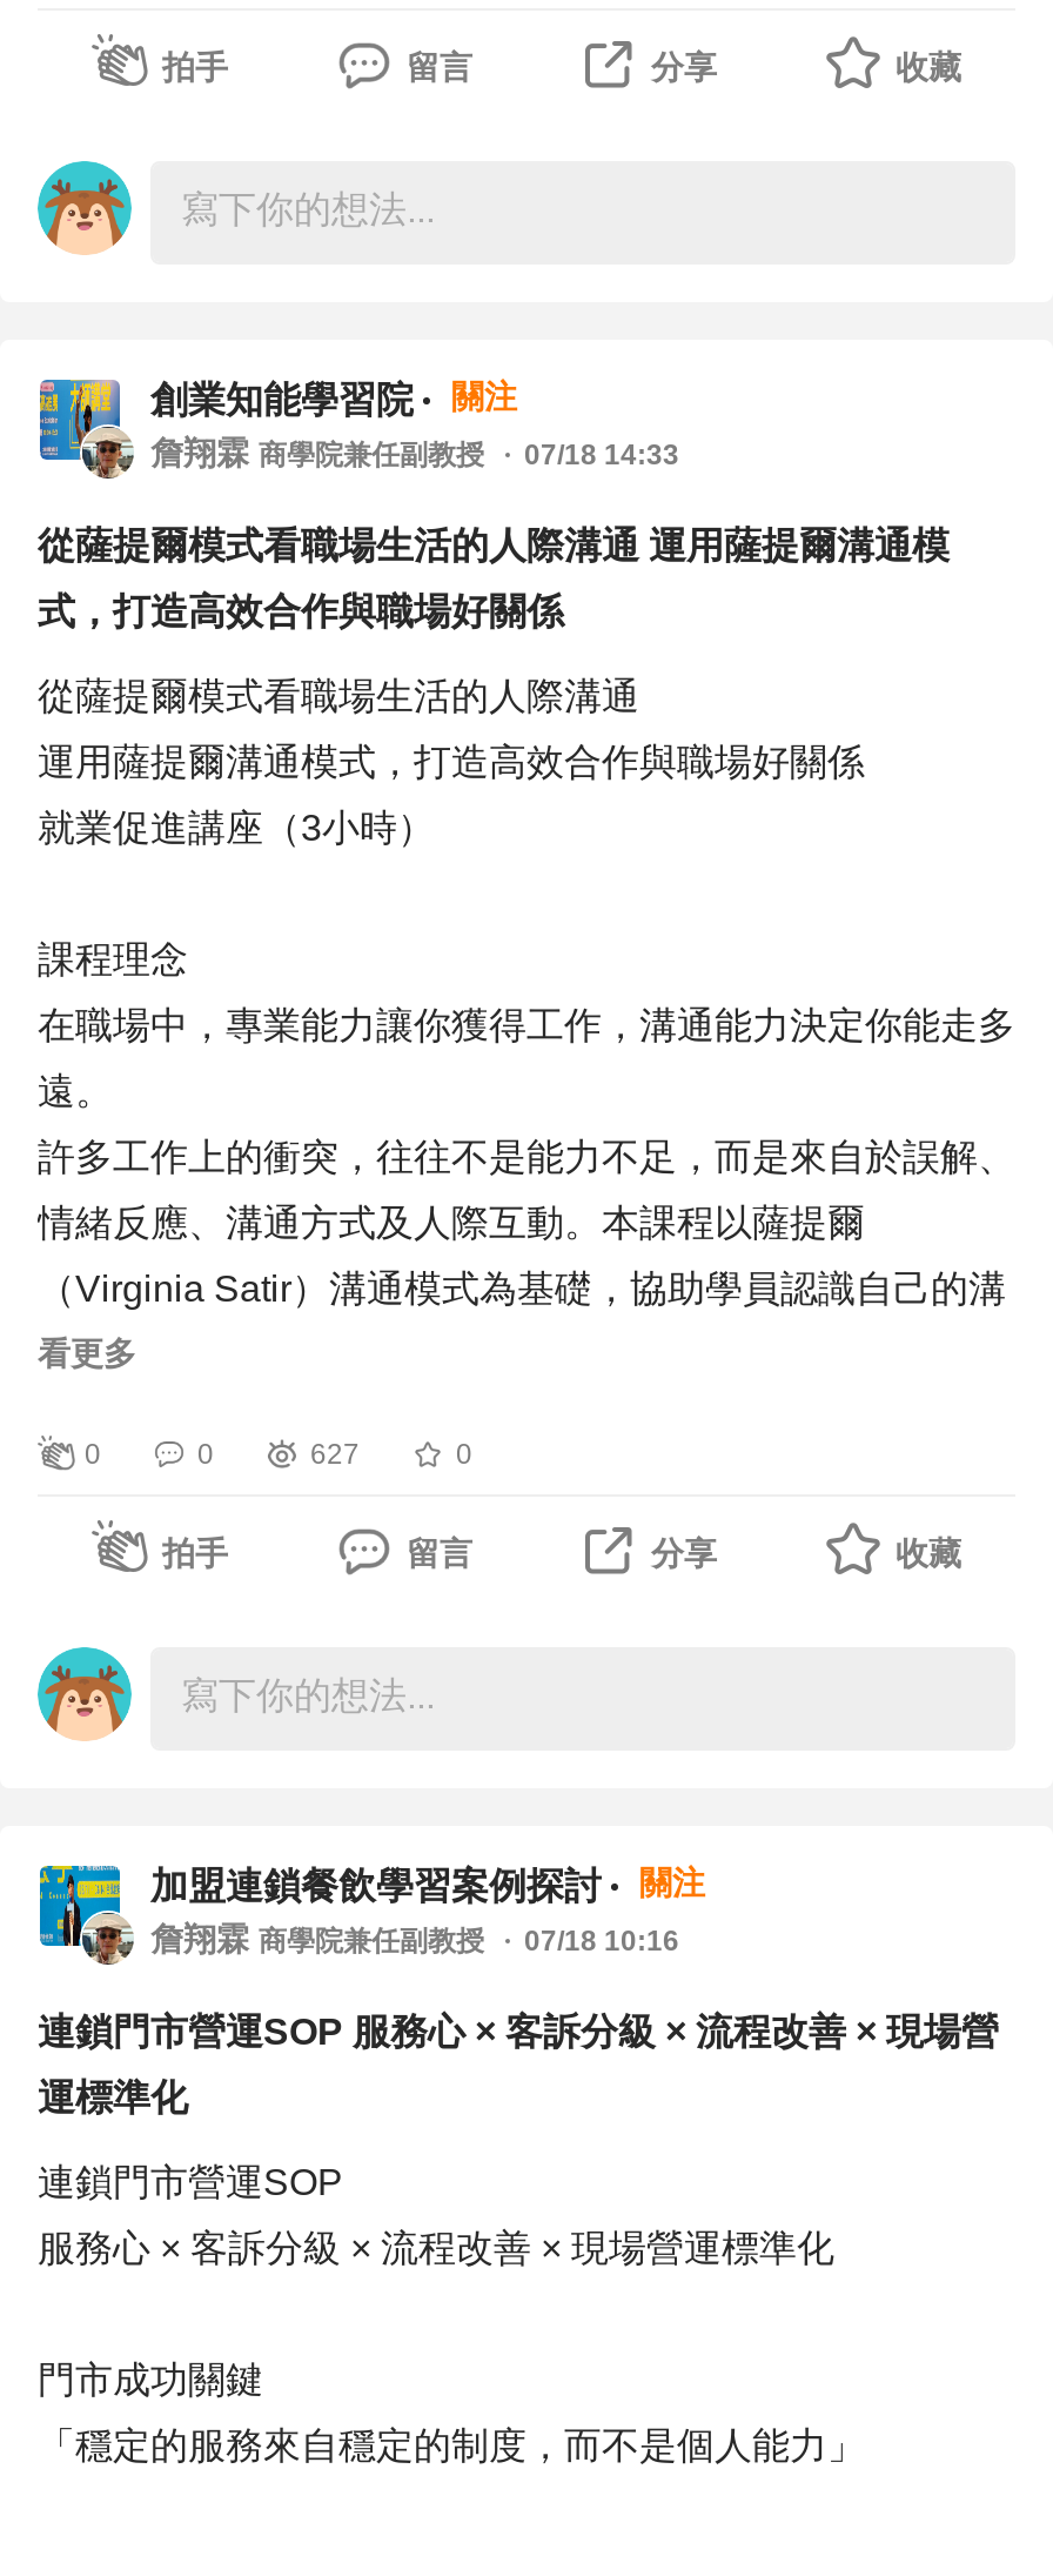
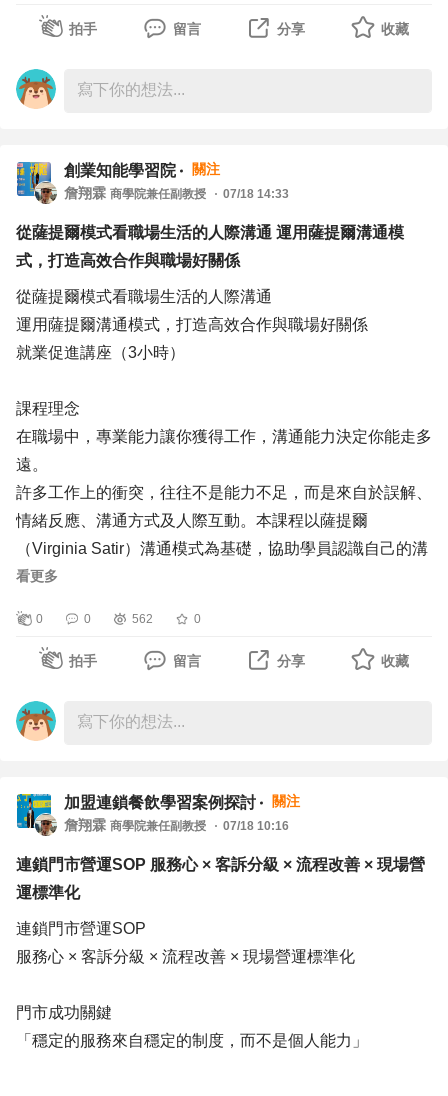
[310,1438,360,1471] 627 -> [132,612,153,626] 562

